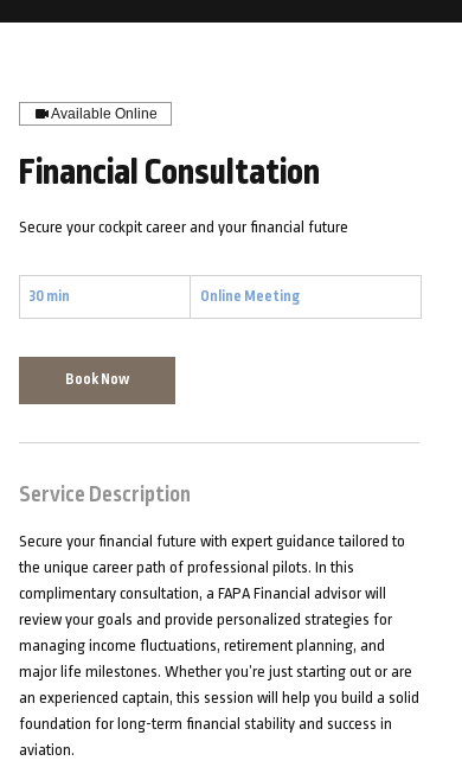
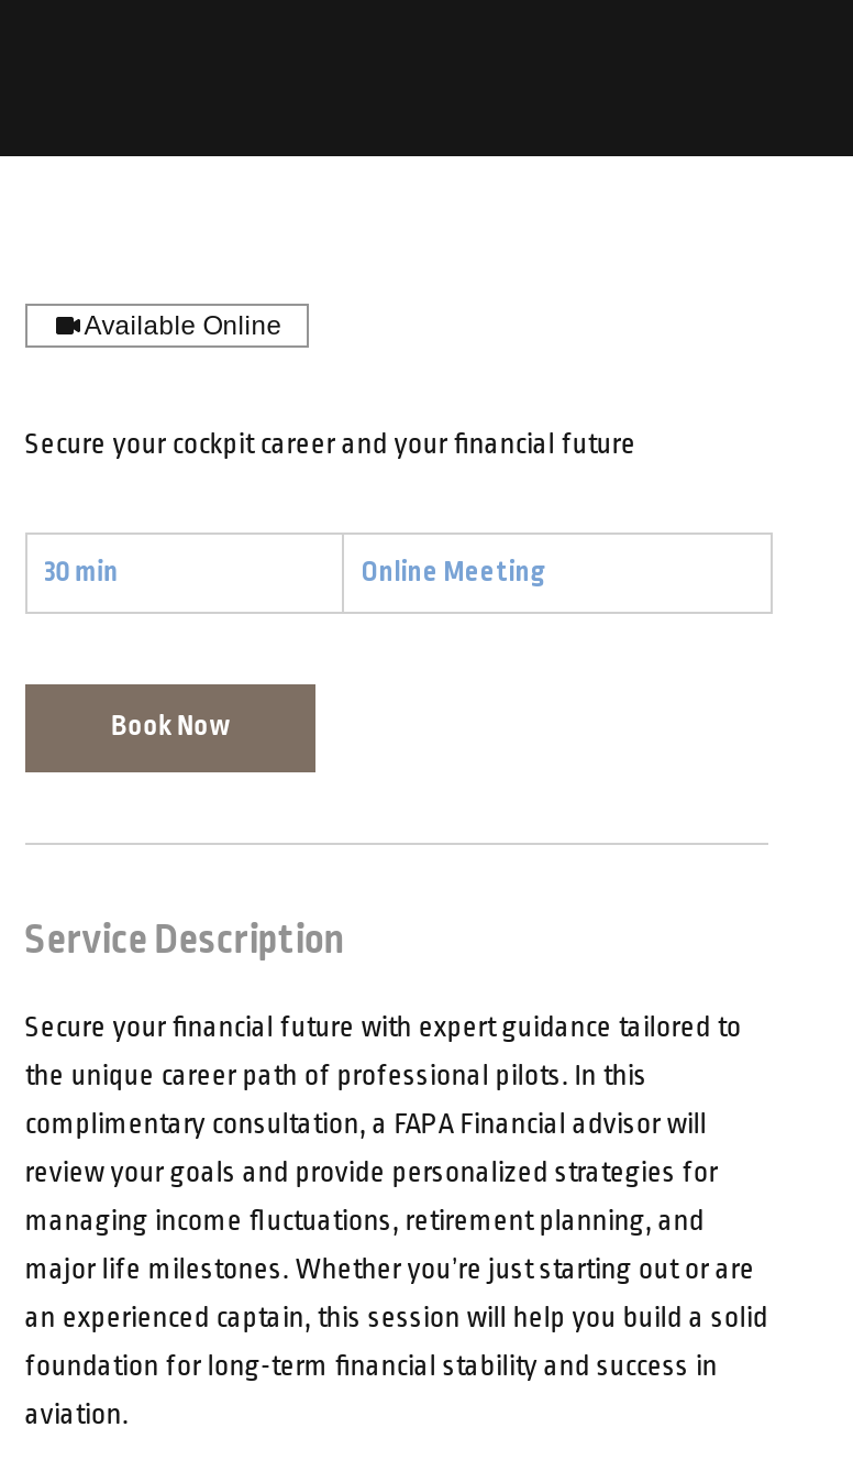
[19,155,320,193] Financial Consultation -> none

